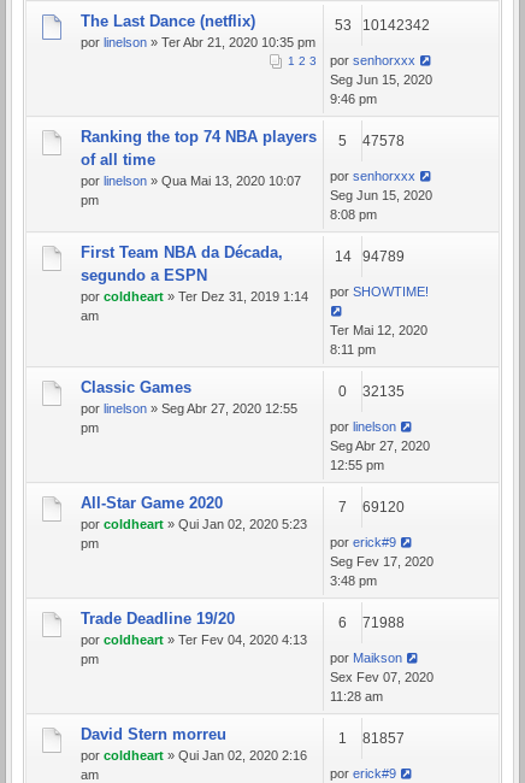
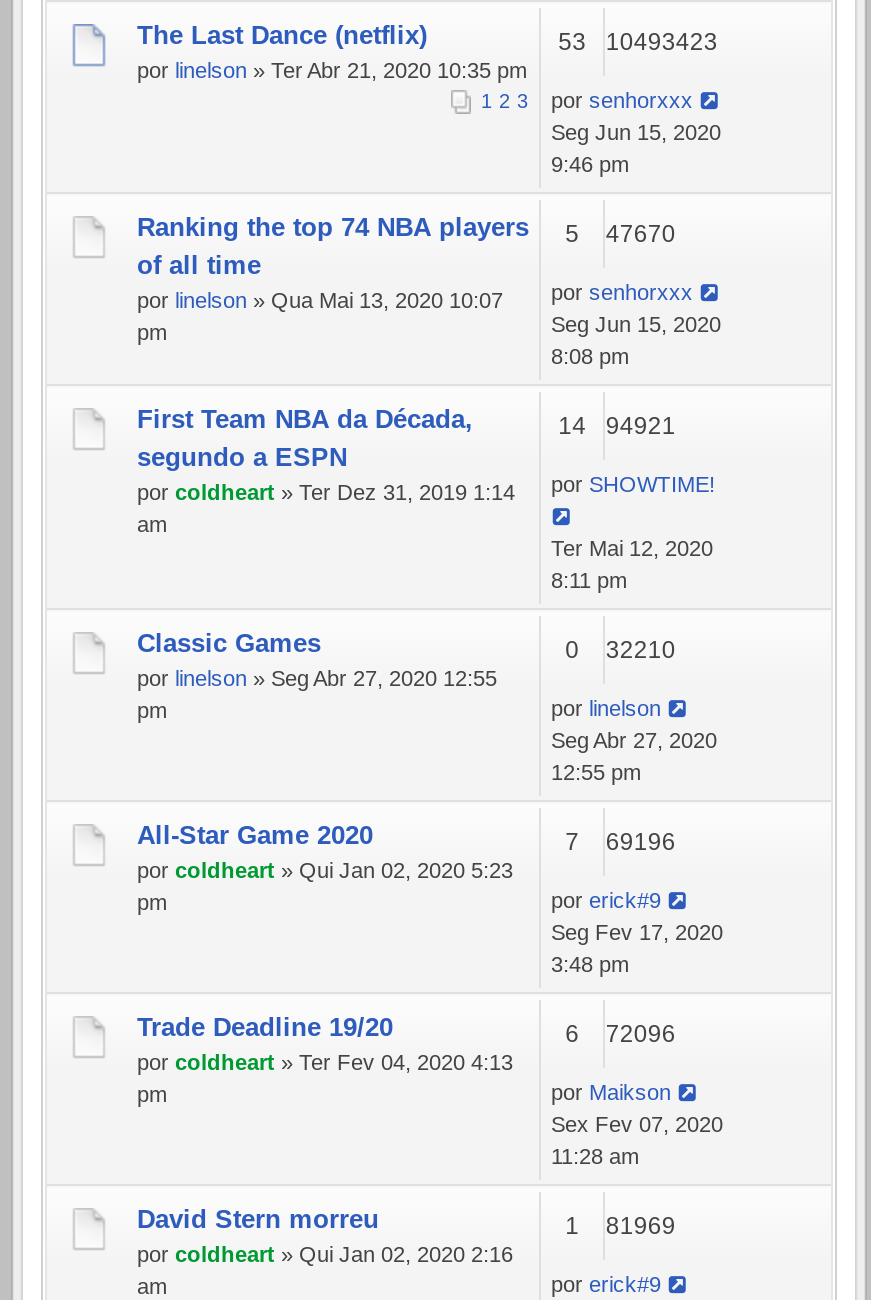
[334,16,430,33] 53 10142342 -> [558,27,718,55] 53 10493423
[81,127,405,149] Ranking the top 74 NBA players 5 47578 -> [137,211,676,247] Ranking the top 74 NBA players 5 47670
[334,248,405,265] 14 94789 -> [558,411,676,439] 14 94921
[339,383,405,399] 0 32135 -> [565,635,676,663] 0 32210
[339,498,405,515] 7 69120 -> [565,827,676,855] 7 69196
[339,614,405,631] 6 71988 -> [565,1019,676,1047] 6 72096
[339,730,405,746] 1 81857 -> [565,1211,676,1239] 1 81969

